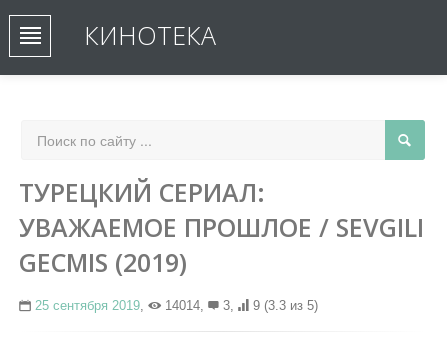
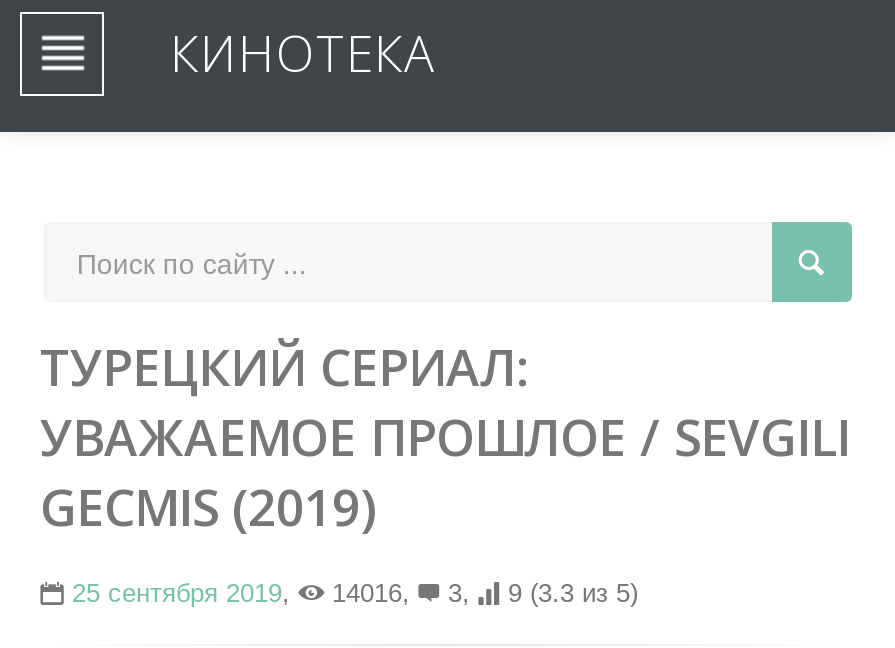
[35,298,318,313] 25 сентября 2019, 14014, 3, 9 (3.3 из 5) -> [72,578,638,608] 25 сентября 2019, 14016, 3, 9 (3.3 из 5)

